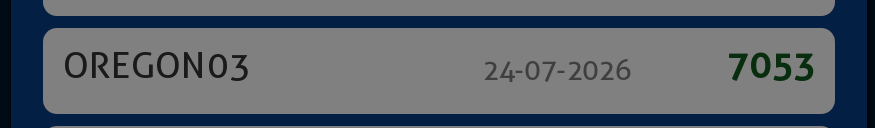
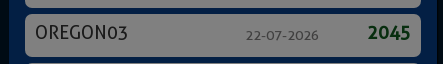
[483,54,631,86] 24-07-2026 -> [245,27,319,43] 22-07-2026
[727,44,815,86] 7053 -> [367,22,411,43] 2045

